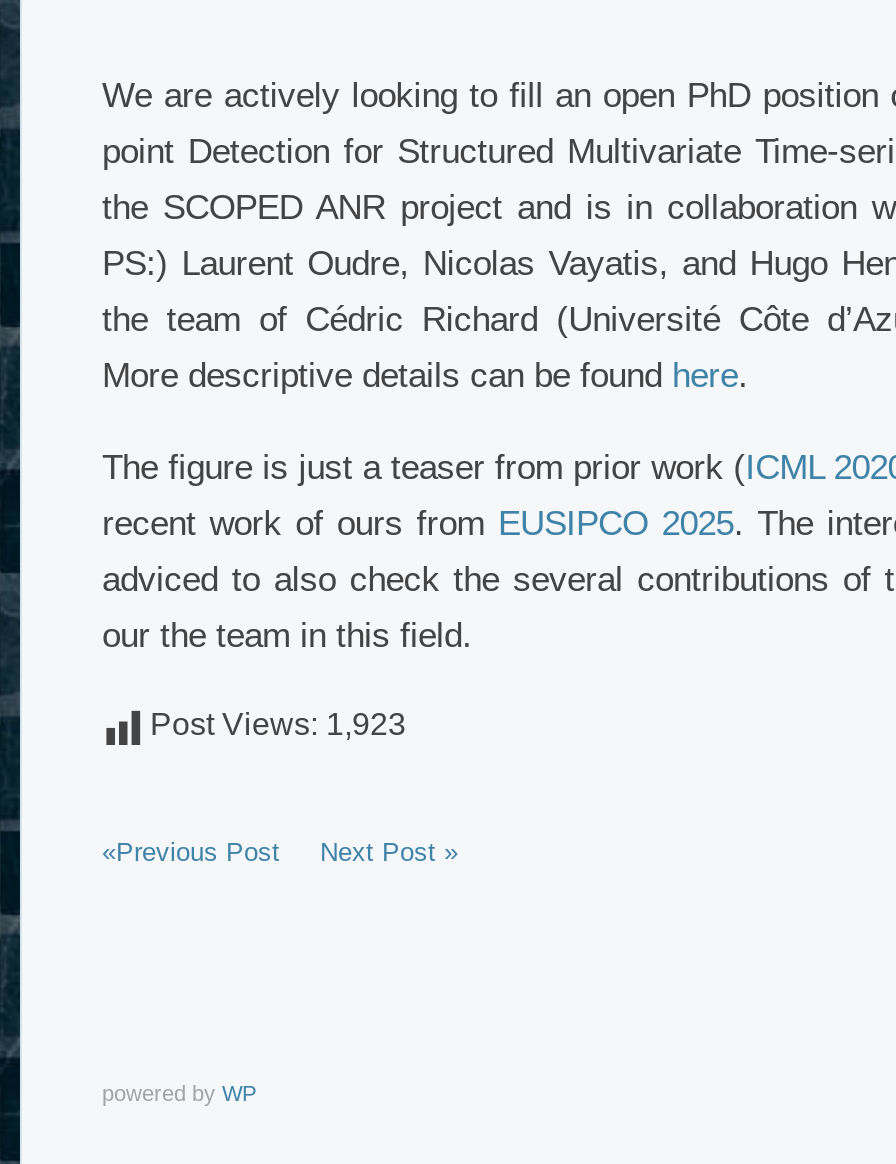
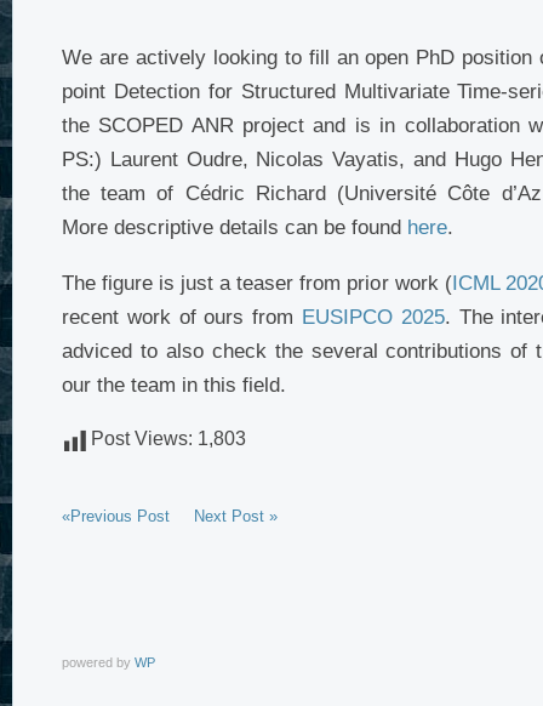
[150,706,406,740] Post Views: 1,923 -> [91,428,246,449] Post Views: 1,803

